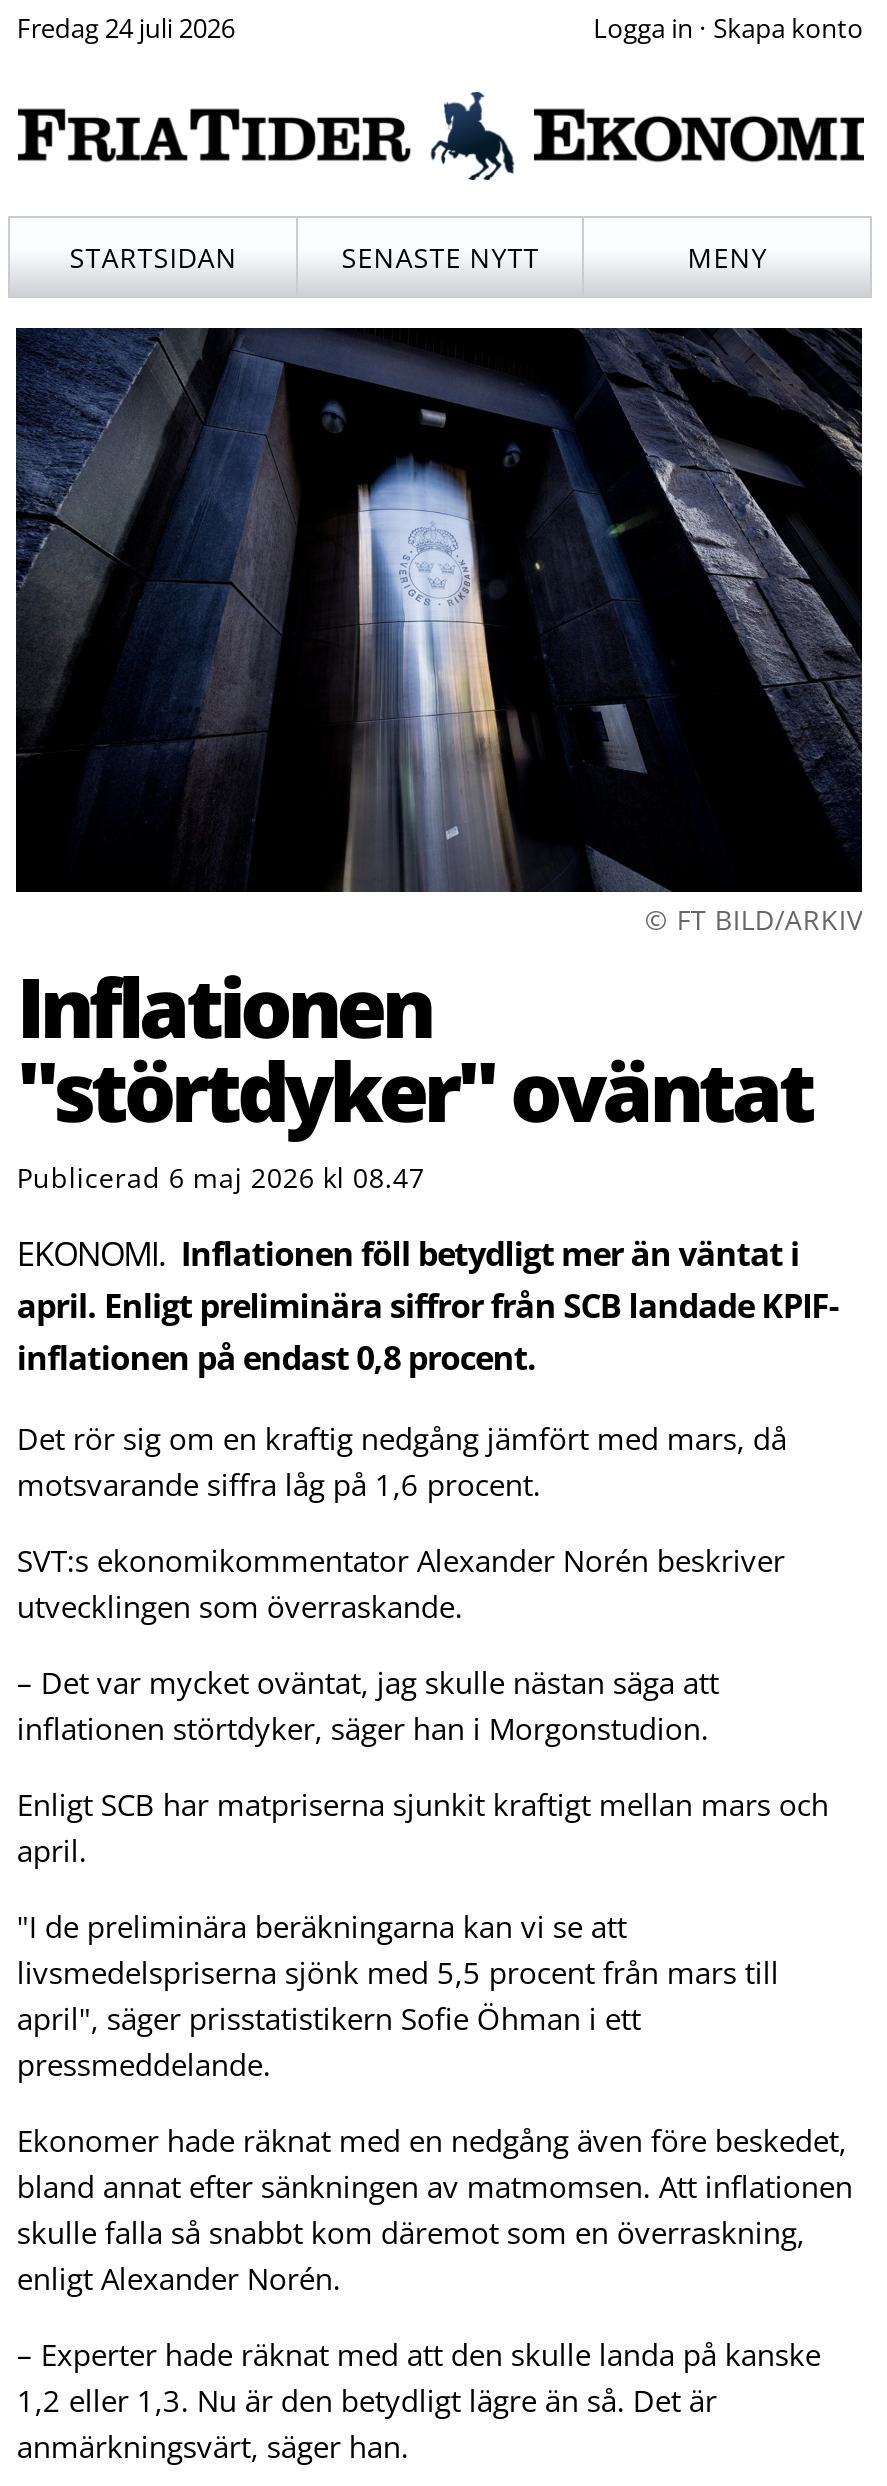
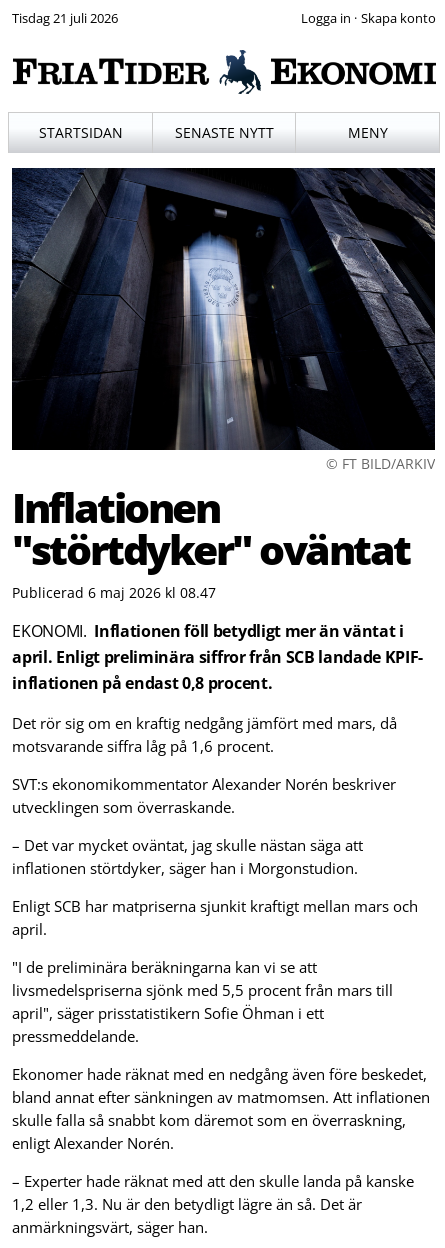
[17,11,235,47] Fredag 24 juli 2026 -> [12,9,118,27] Tisdag 21 juli 2026

